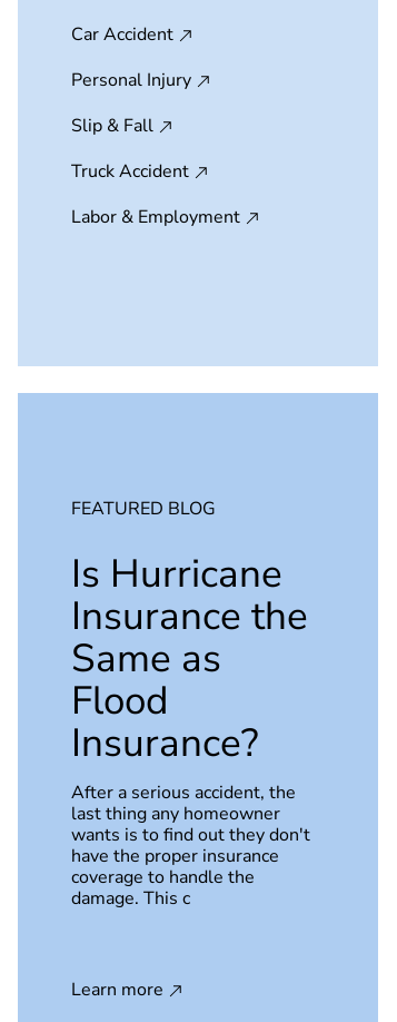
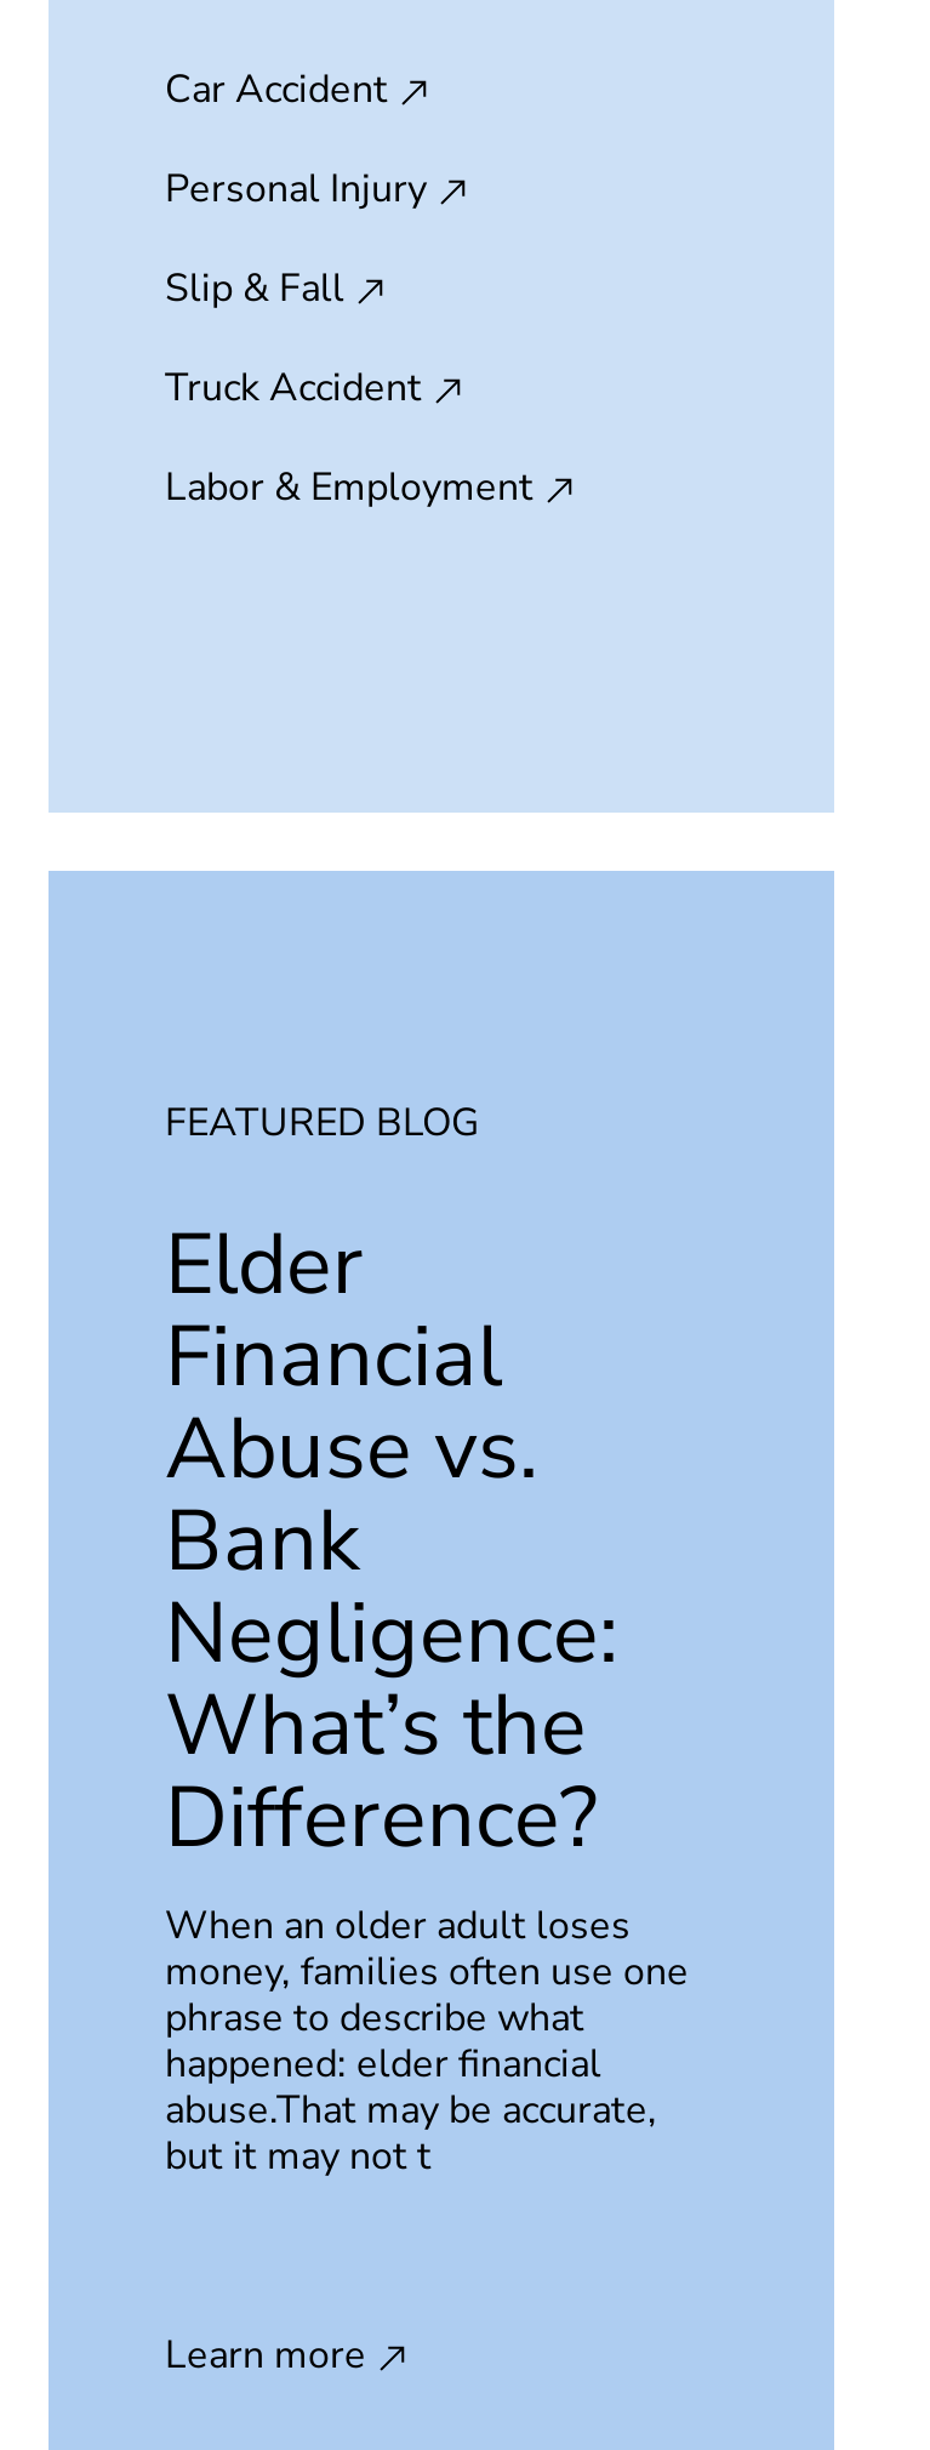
[71,548,310,911] Is Hurricane | Insurance the | Same as | Flood | Insurance? | After a serious accident, the | last thing any homeowner | wants is to find out they don't | have the proper insurance | coverage to handle the | damage. This c -> [165,1208,689,2183] Elder | Financial | Abuse vs. | Bank | Negligence: | What’s the | Difference? | When an older adult loses | money, families often use one | phrase to describe what | happened: elder financial | abuse.That may be accurate, | but it may not t

